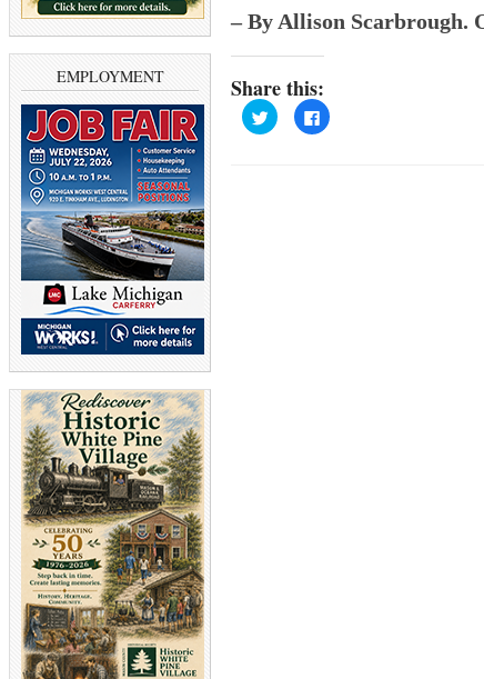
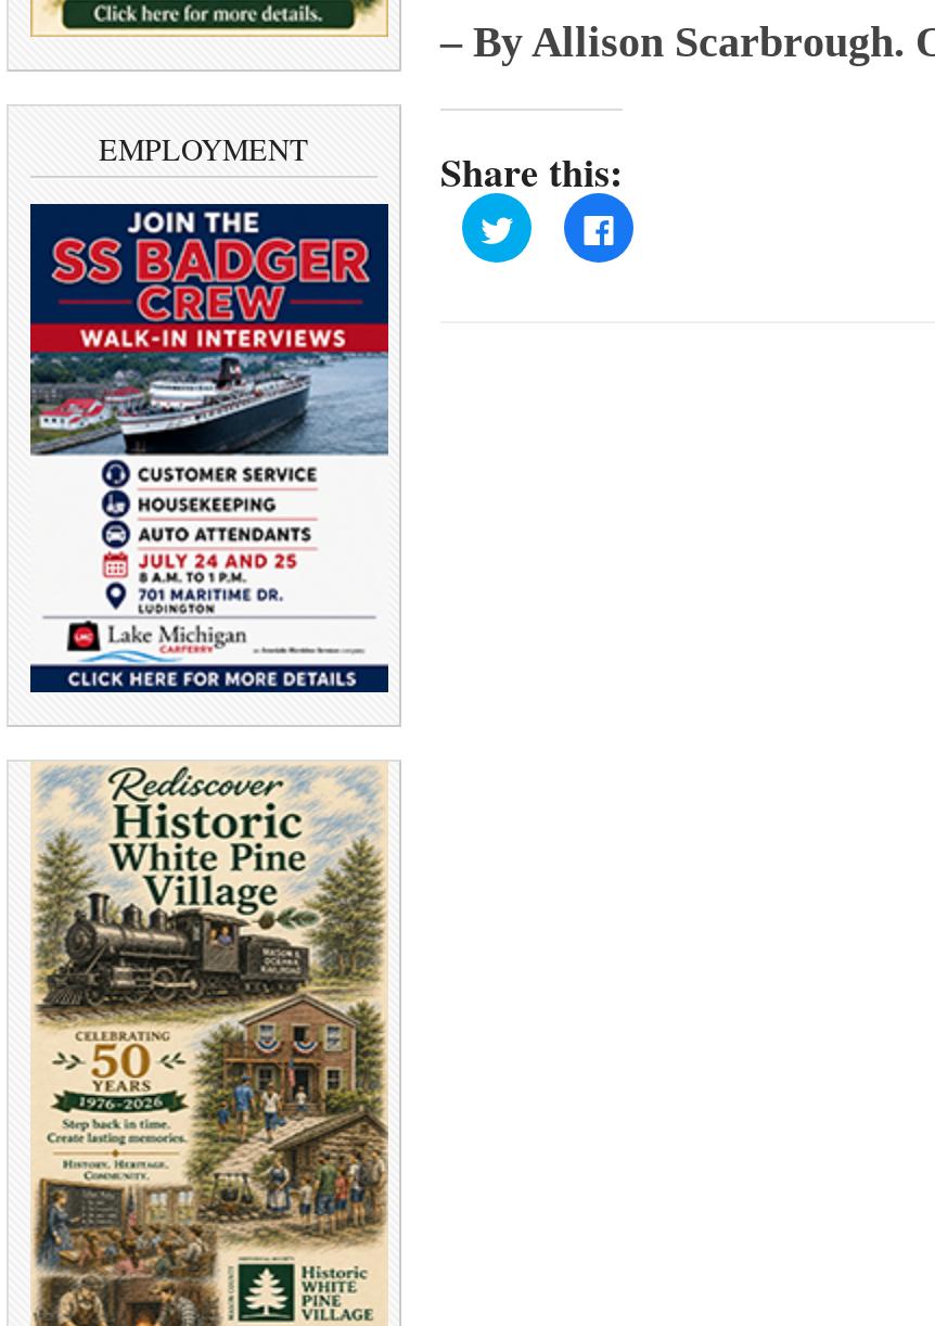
[20,108,205,351] [image] -> [28,211,390,688] [image]

